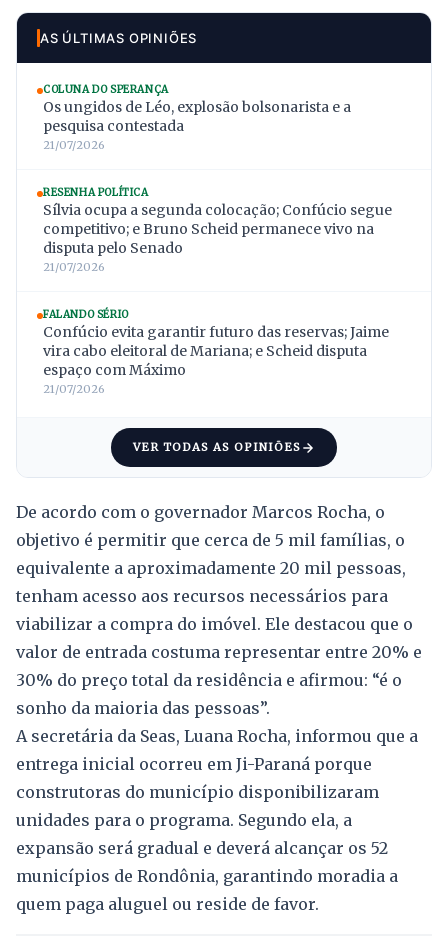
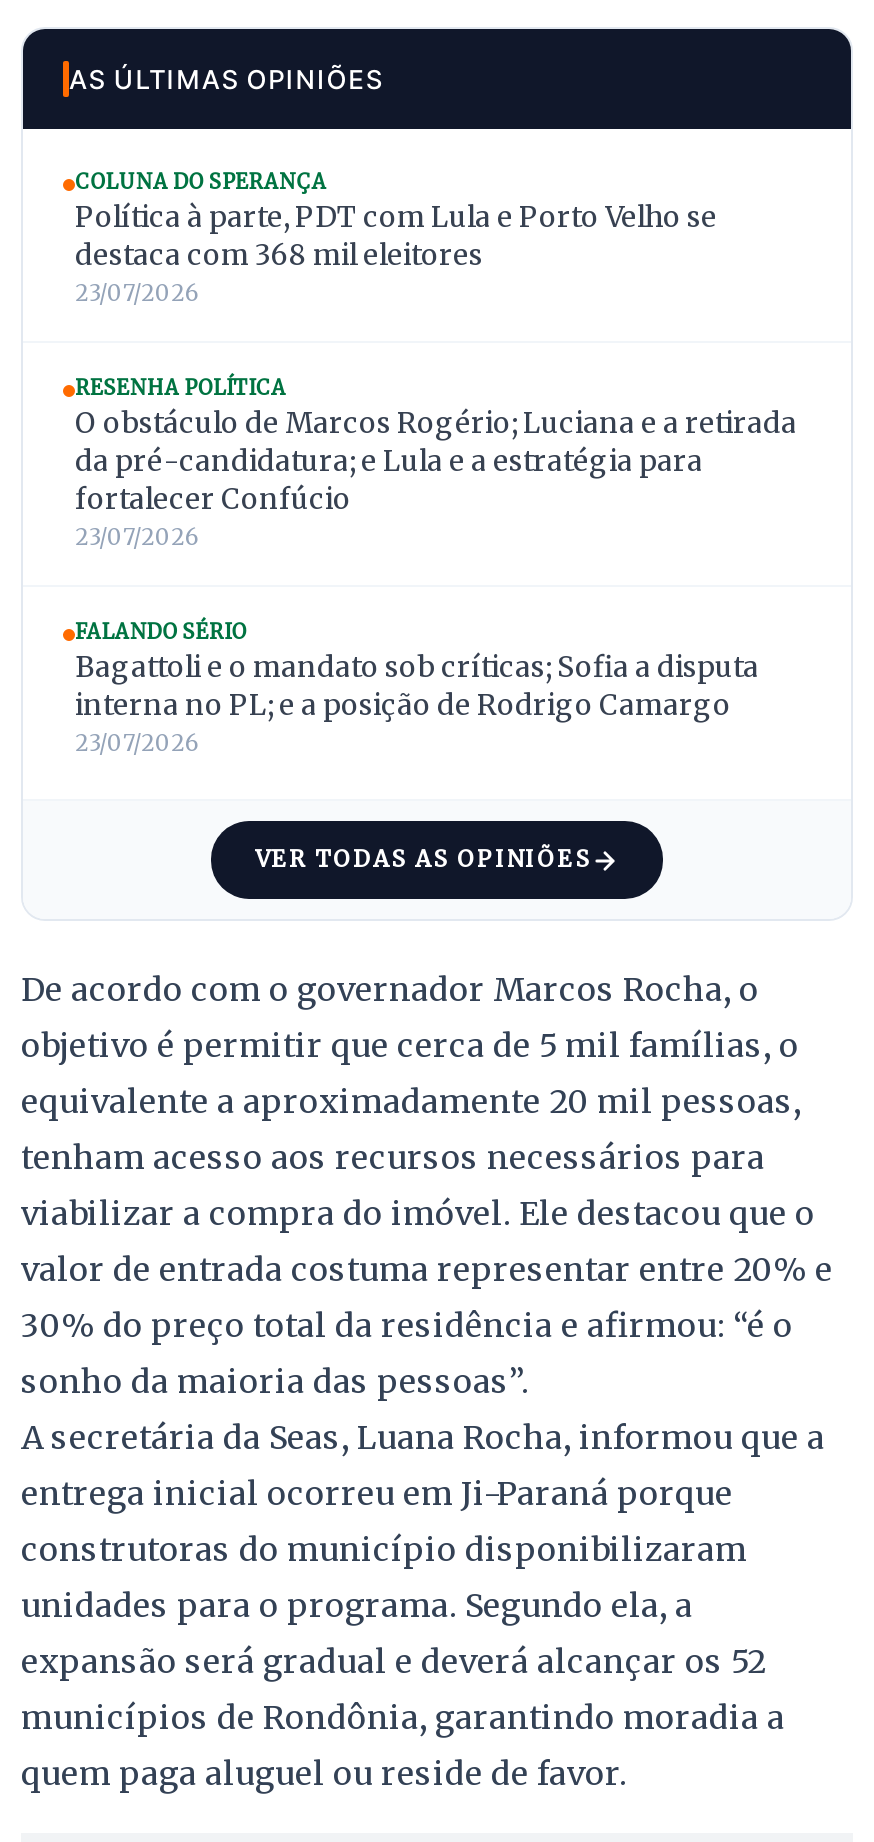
[43,98,351,152] Os ungidos de Léo, explosão bolsonarista e a | pesquisa contestada | 21/07/2026 -> [75,200,717,308] Política à parte, PDT com Lula e Porto Velho se | destaca com 368 mil eleitores | 23/07/2026
[43,201,392,274] Sílvia ocupa a segunda colocação; Confúcio segue | competitivo; e Bruno Scheid permanece vivo na | disputa pelo Senado | 21/07/2026 -> [75,406,797,552] O obstáculo de Marcos Rogério; Luciana e a retirada | da pré-candidatura; e Lula e a estratégia para | fortalecer Confúcio | 23/07/2026
[43,323,389,396] Confúcio evita garantir futuro das reservas; Jaime | vira cabo eleitoral de Mariana; e Scheid disputa | espaço com Máximo | 21/07/2026 -> [75,650,759,758] Bagattoli e o mandato sob críticas; Sofia a disputa | interna no PL; e a posição de Rodrigo Camargo | 23/07/2026

